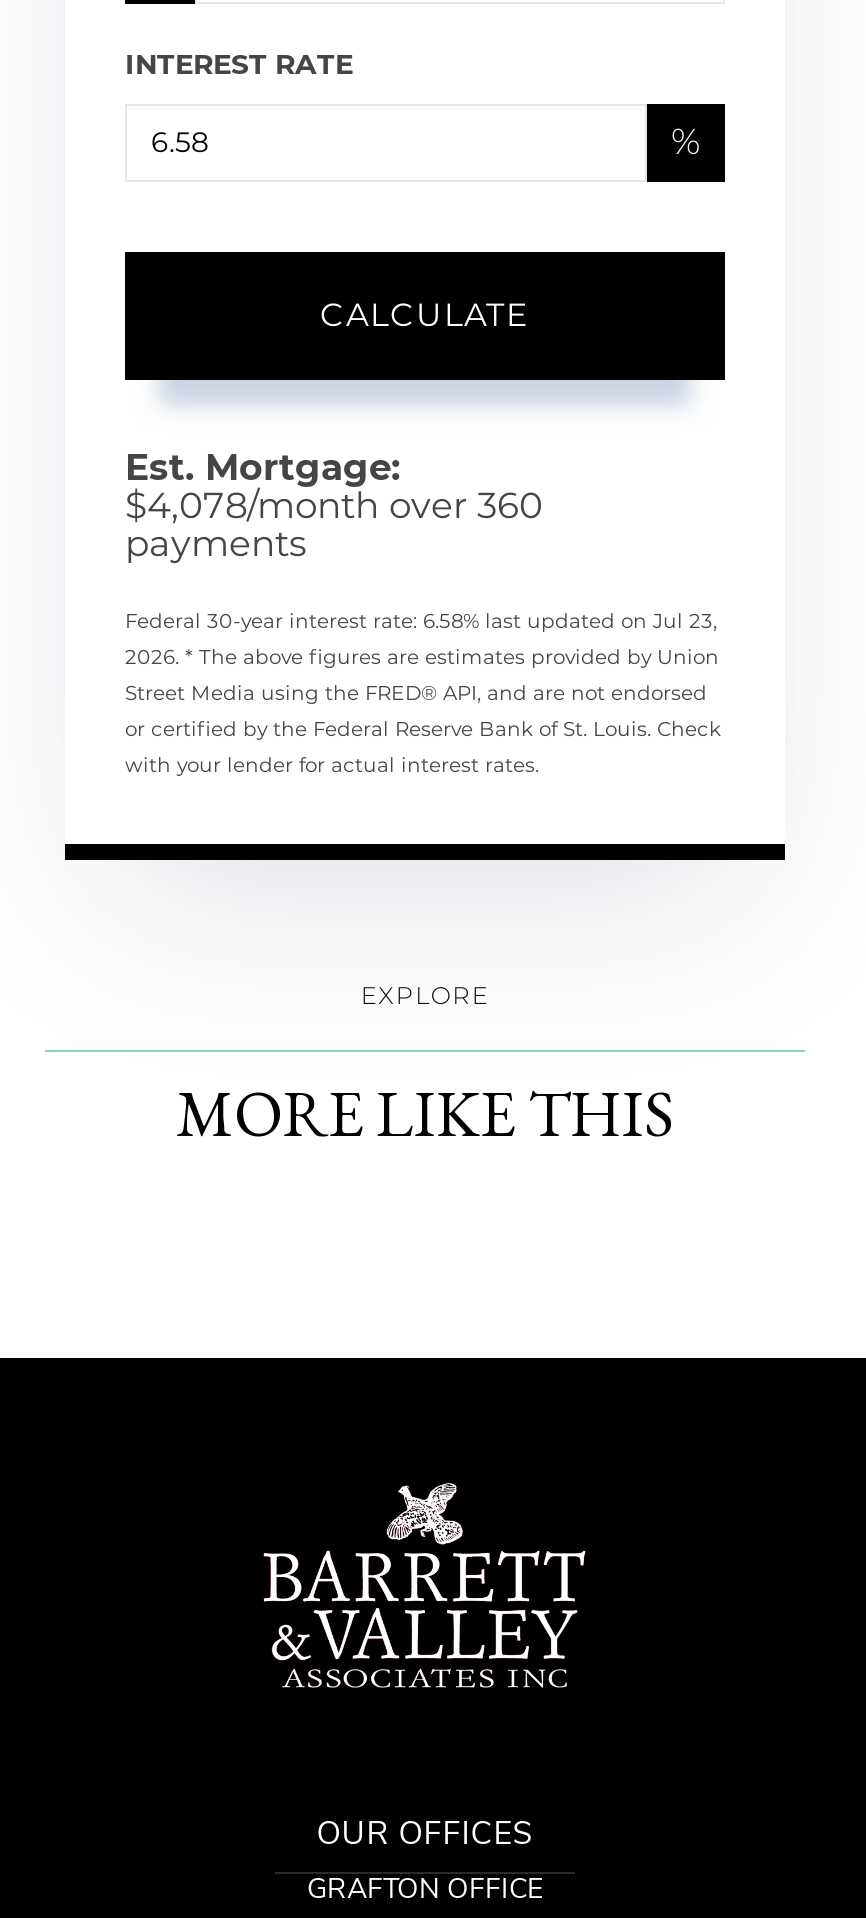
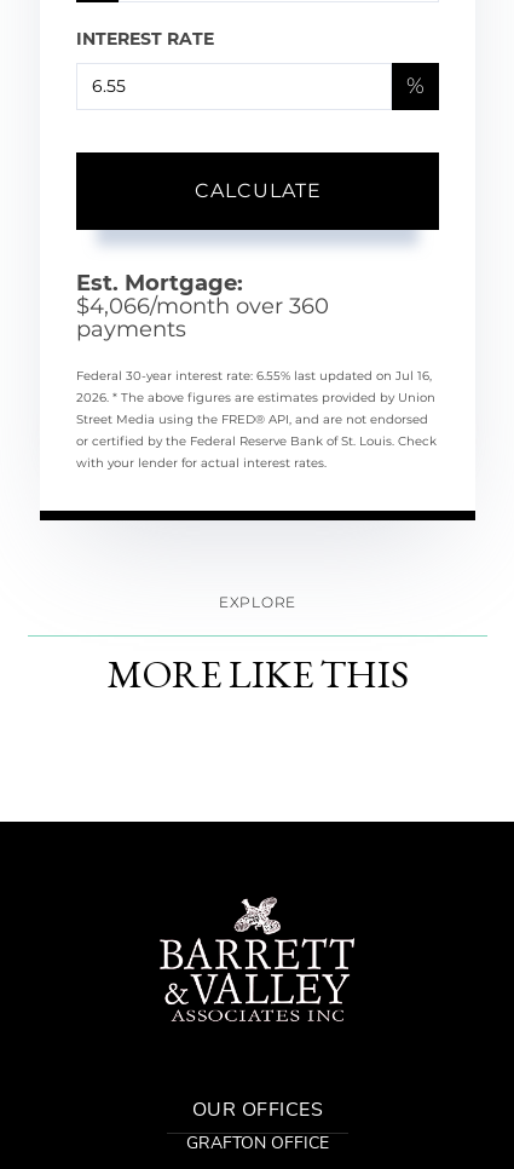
[125,484,543,528] $4,078/month over 360 -> [76,293,329,319] $4,066/month over 360
[125,608,717,634] Federal 30-year interest rate: 6.58% last updated on Jul 23, -> [76,368,432,383] Federal 30-year interest rate: 6.55% last updated on Jul 16,

